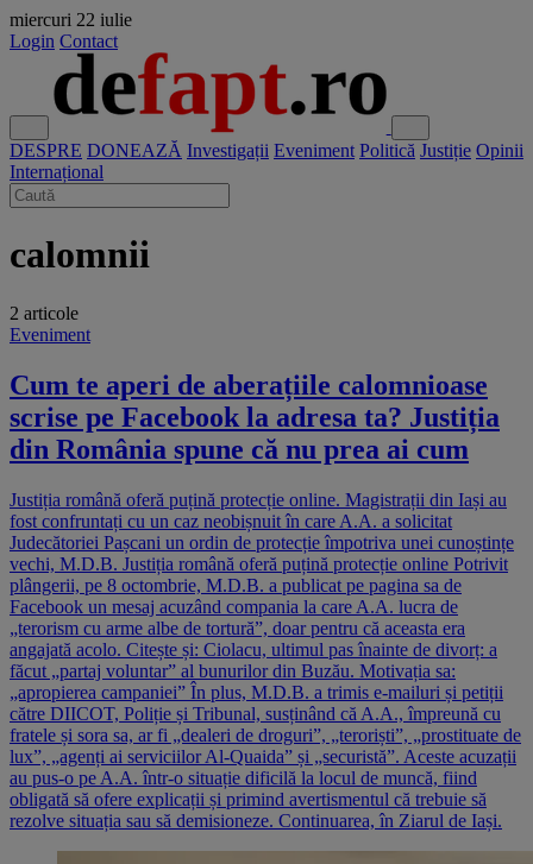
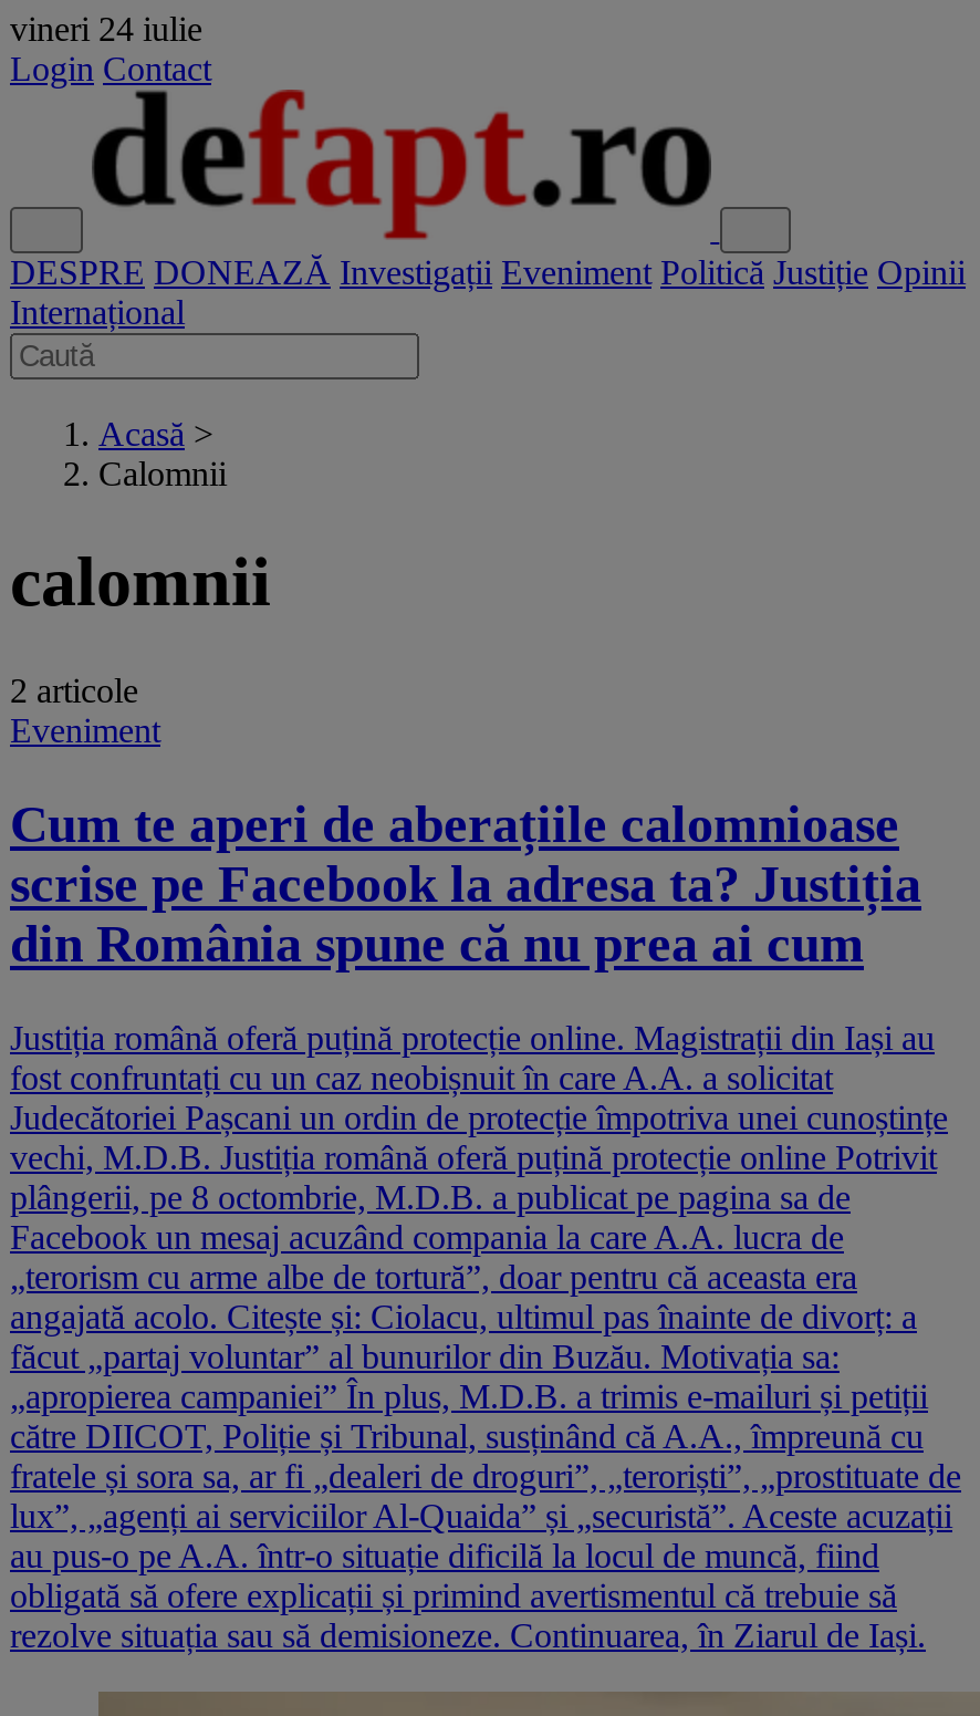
[10,10,132,30] miercuri 22 iulie -> [10,10,202,48] vineri 24 iulie
none -> [98,415,227,492] Acasă > | Calomnii

